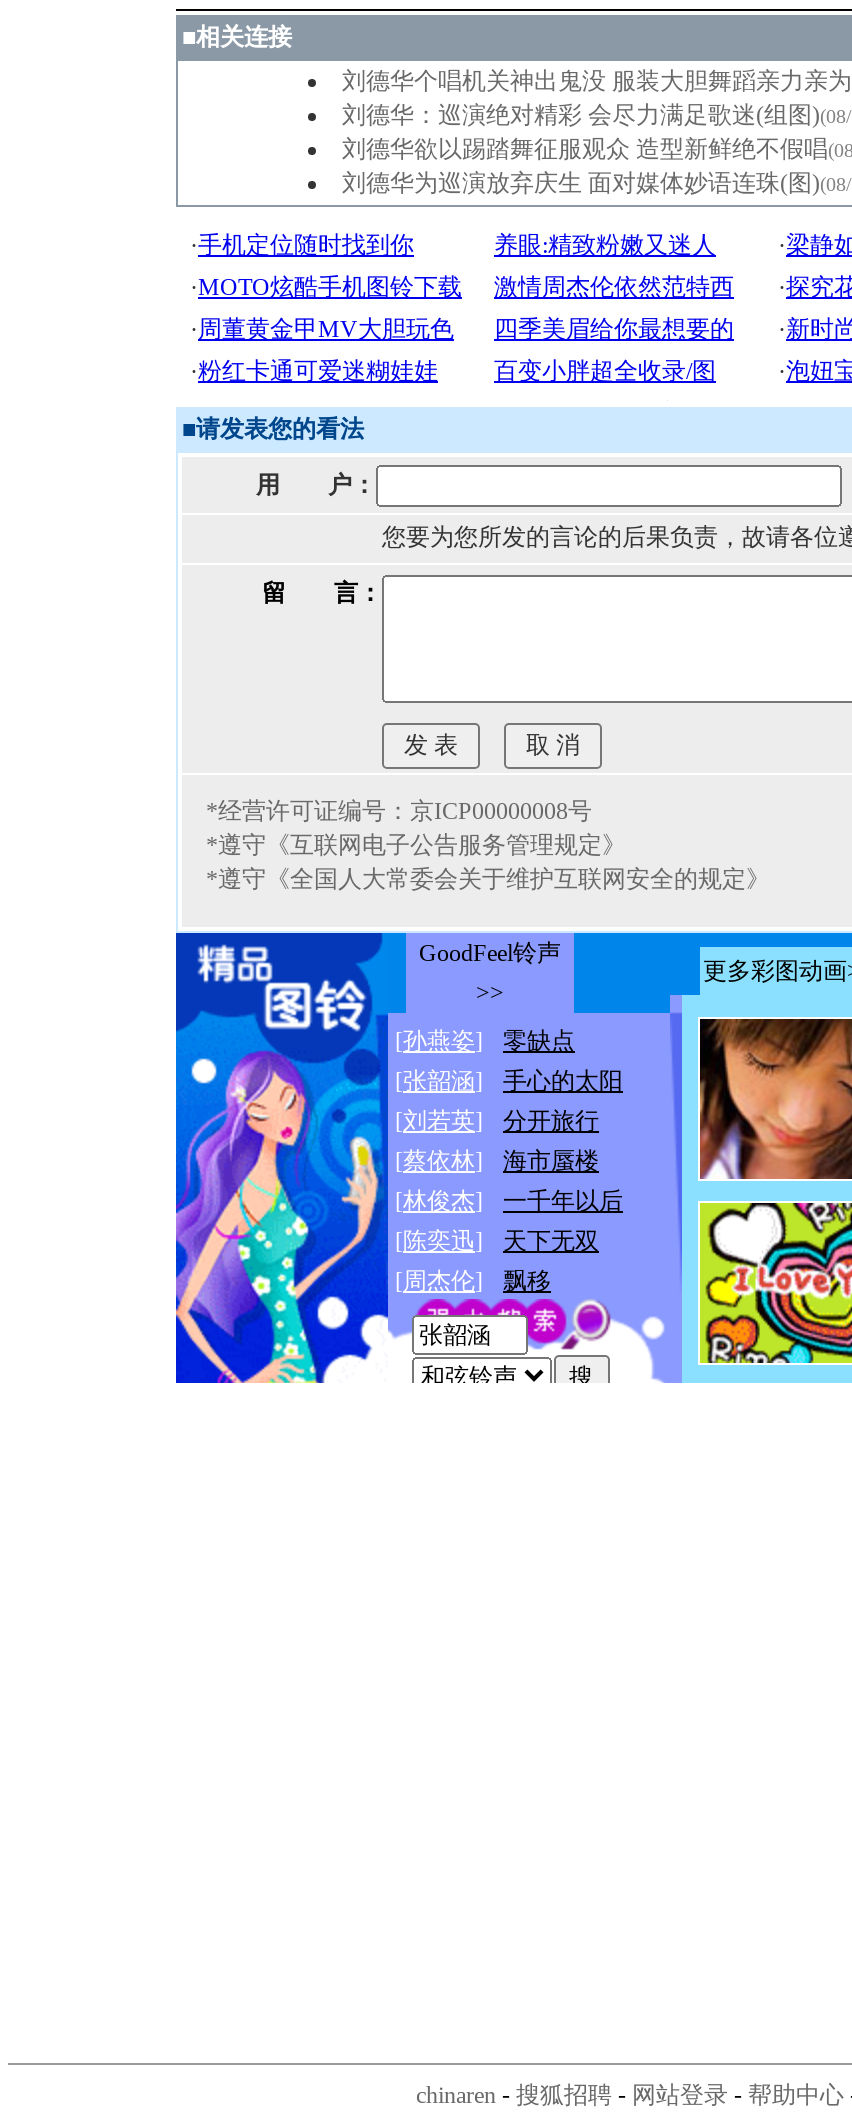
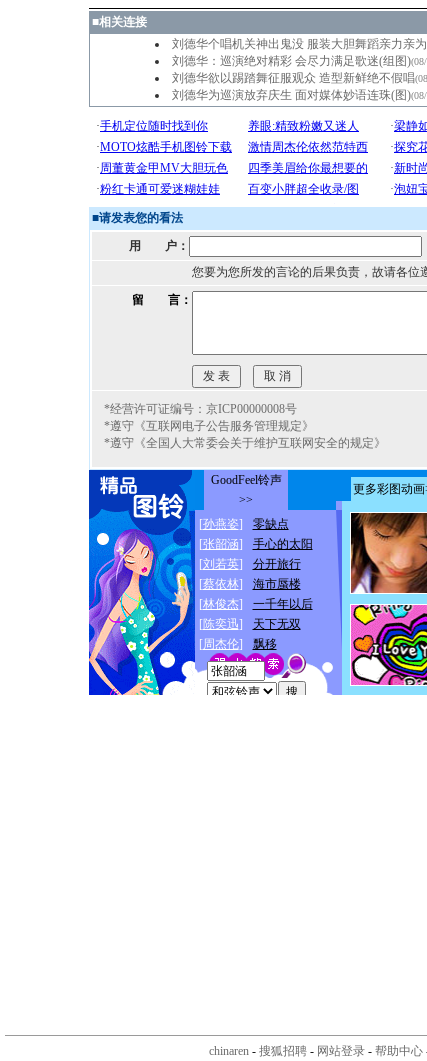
[698,1201,846,1365] [image] -> [350,604,424,686] [image]

